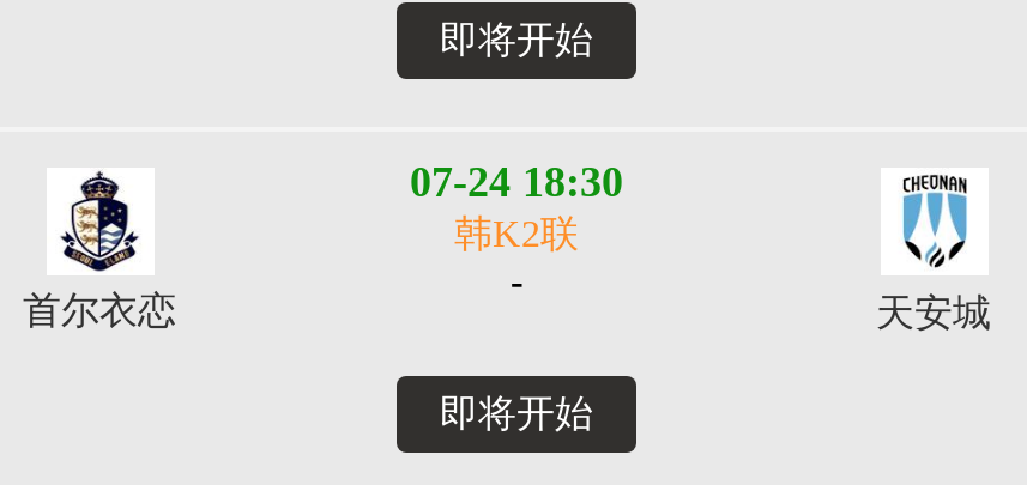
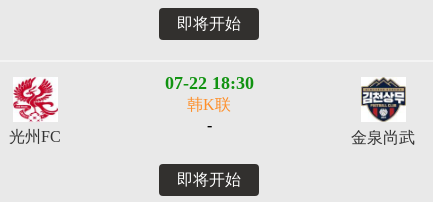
[23,171,176,331] [image] | 首尔衣恋 -> [9,77,61,145] [image] | 光州FC
[410,159,623,254] 07-24 18:30 | 韩K2联 -> [164,73,253,113] 07-22 18:30 | 韩K联
[876,169,991,333] [image] | 天安城 -> [351,76,415,146] [image] | 金泉尚武

